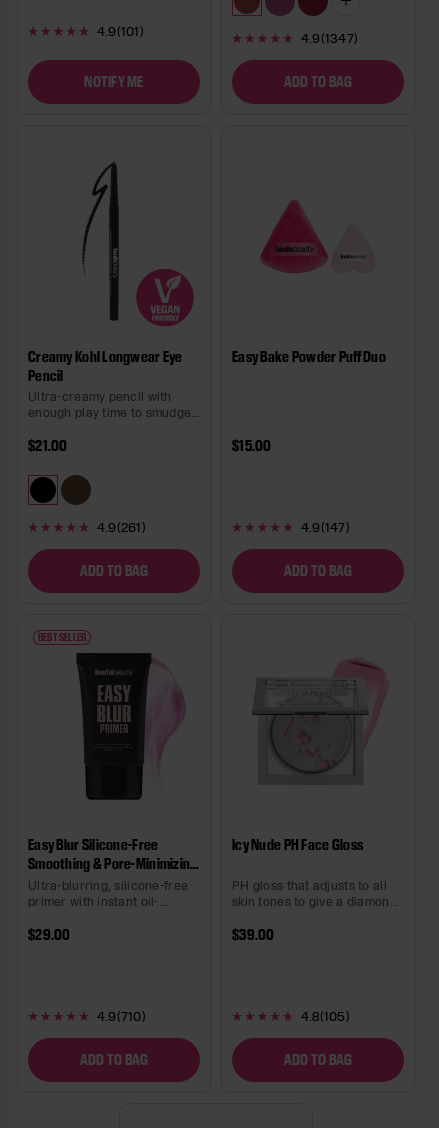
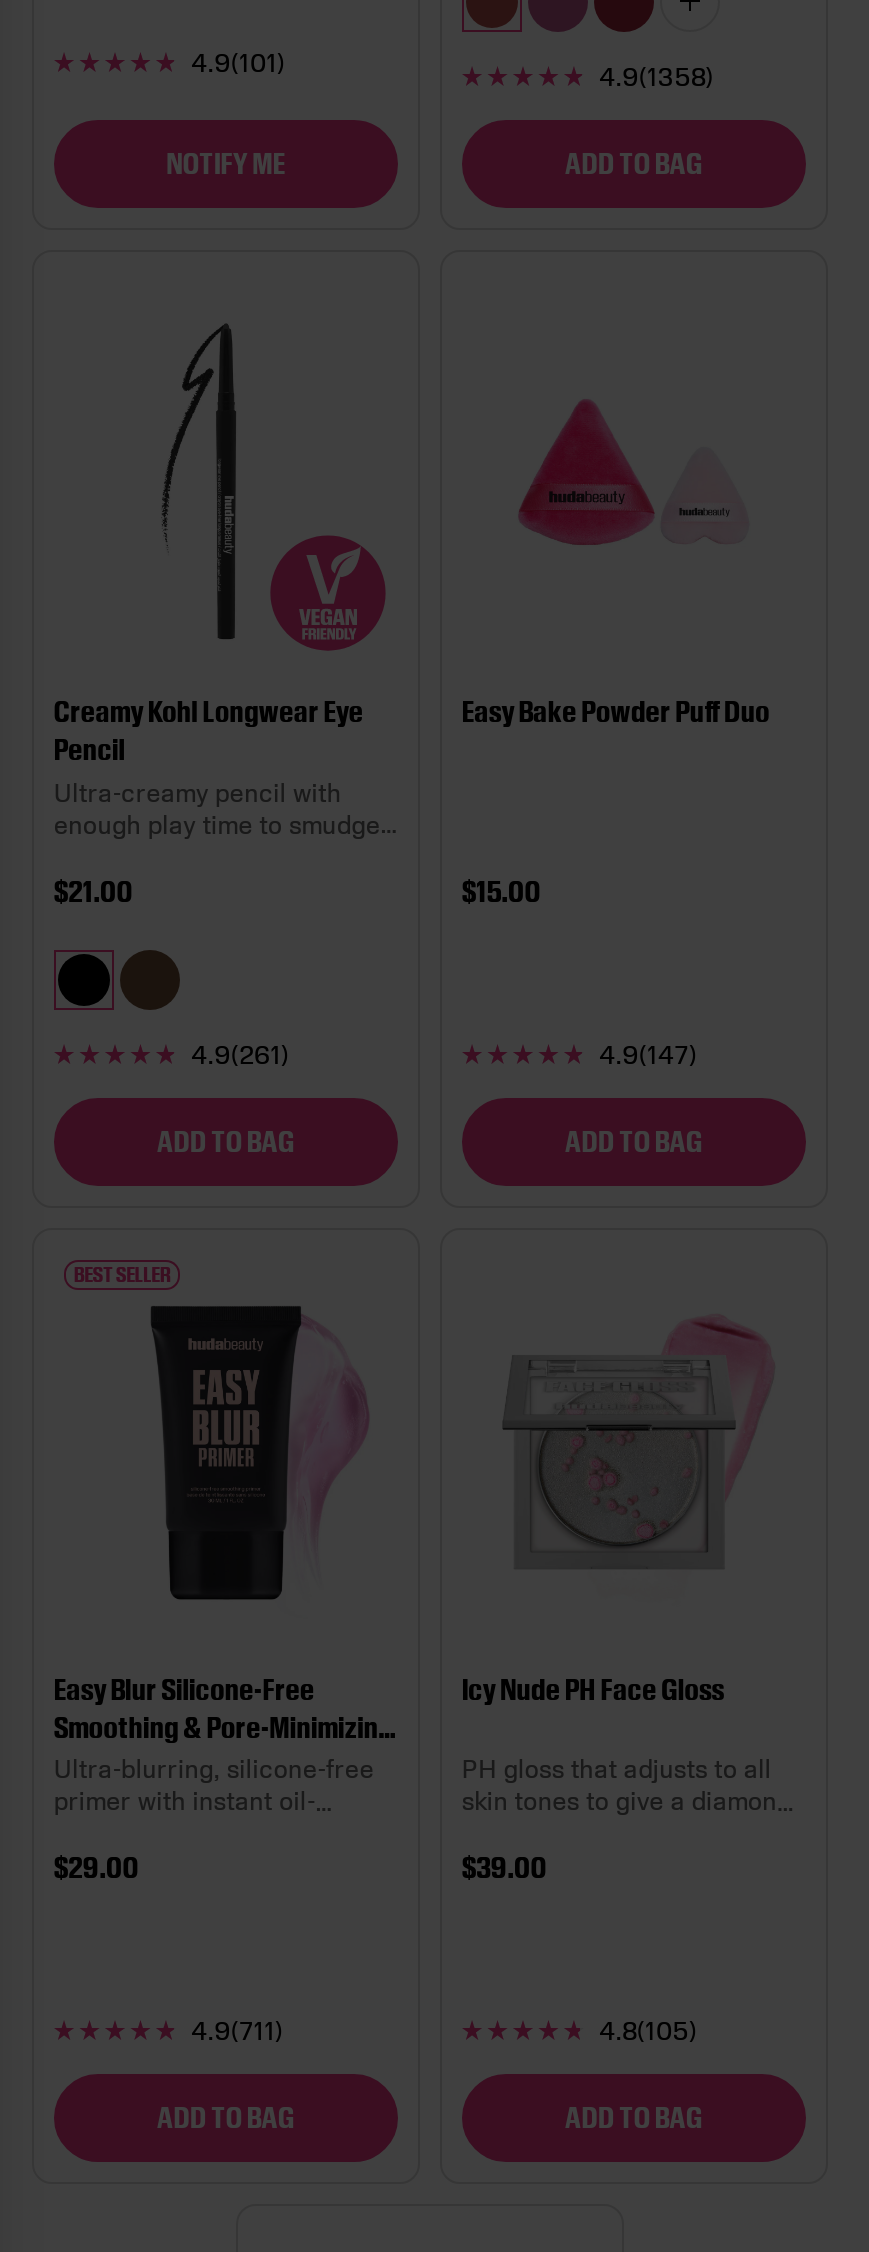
[301,31,358,45] 4.9(1347) -> [599,62,714,90] 4.9(1358)
[97,1008,146,1023] 4.9(710) -> [191,2017,284,2045] 4.9(711)

